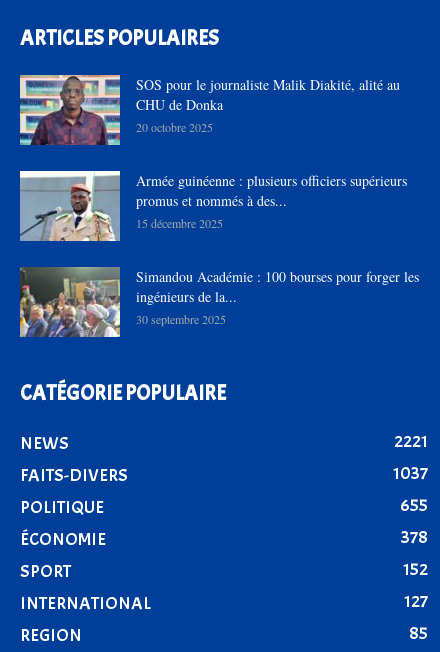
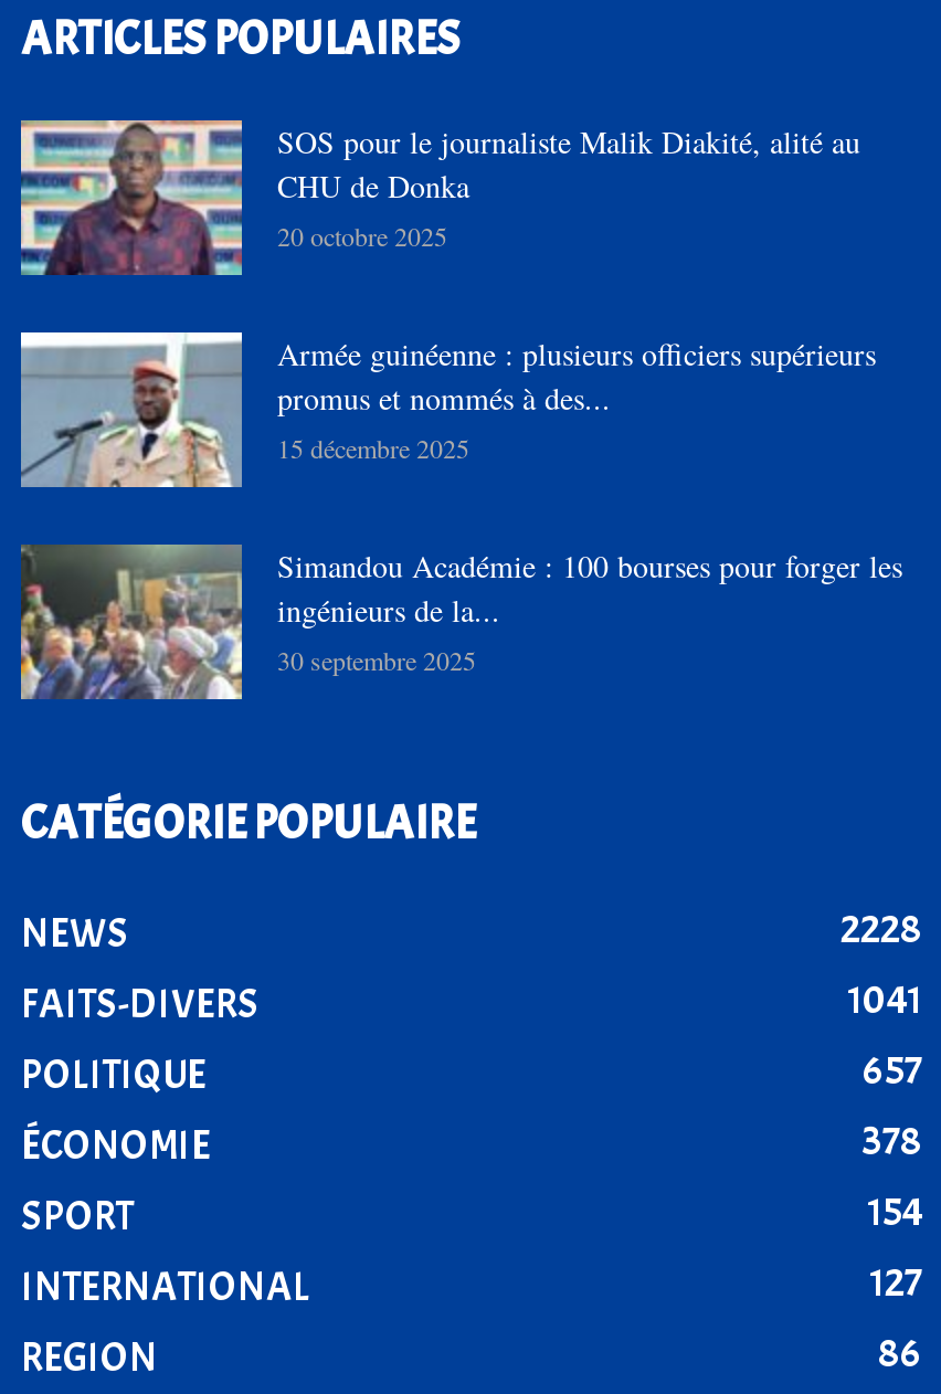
[394,430,428,453] 2221 -> [840,905,922,955] 2228
[393,462,428,485] 1037 -> [847,975,922,1026] 1041
[400,494,428,517] 655 -> [863,1046,922,1097] 657
[403,558,428,581] 152 -> [867,1187,922,1238] 154
[409,622,428,645] 85 -> [878,1329,922,1380] 86

